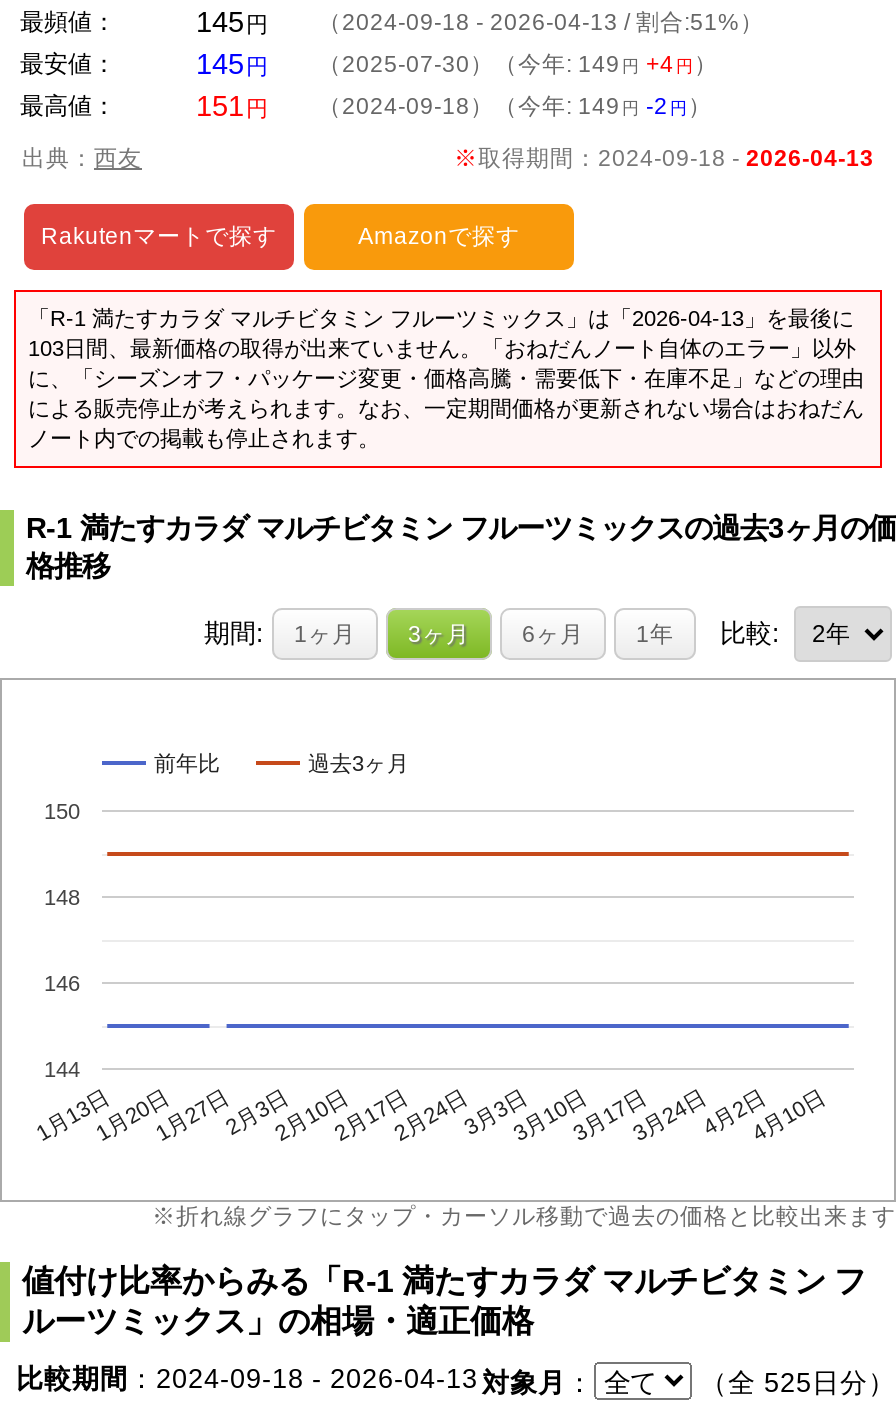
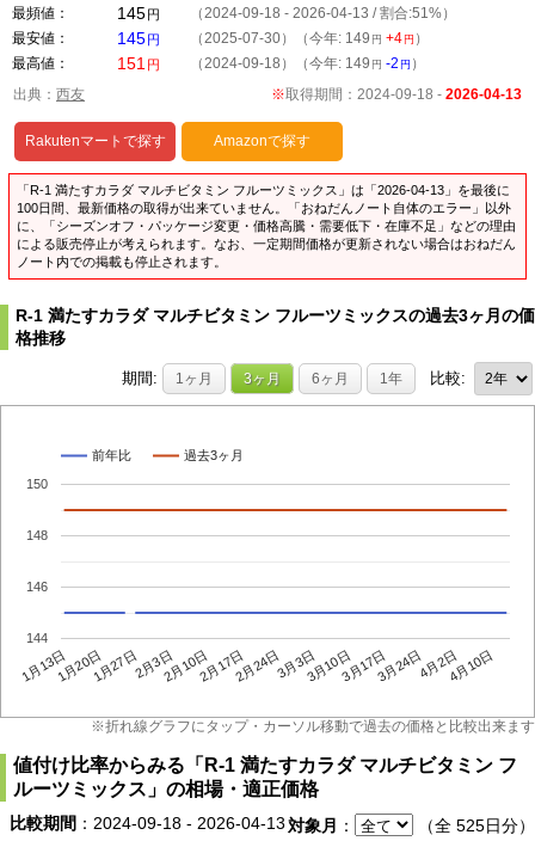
[28,336,856,360] 103日間、最新価格の取得が出来ていません。「おねだんノート自体のエラー」以外 -> [17,201,511,215] 100日間、最新価格の取得が出来ていません。「おねだんノート自体のエラー」以外

